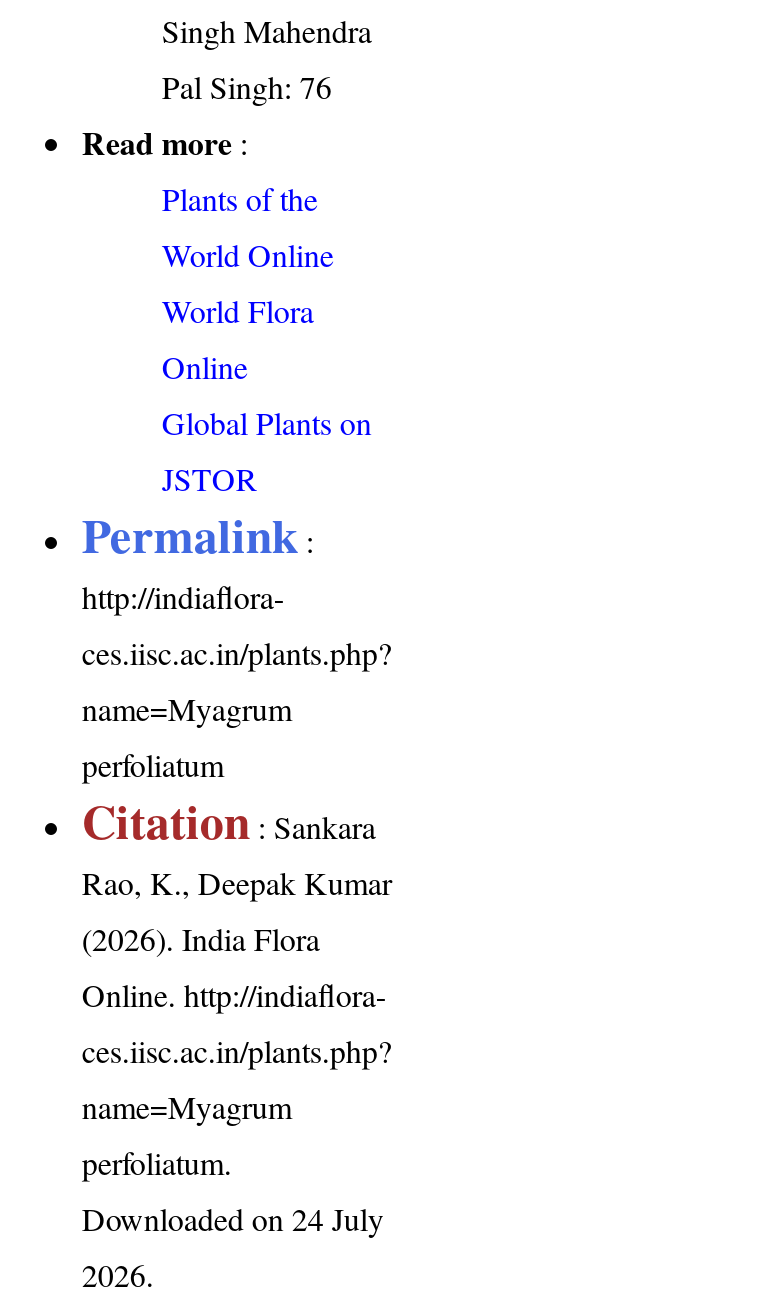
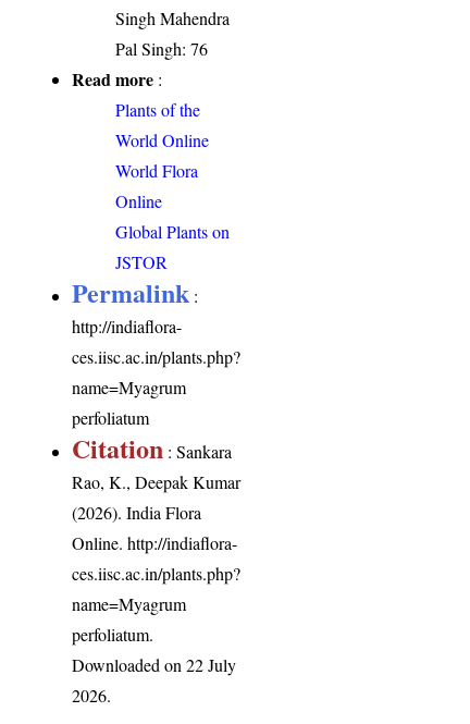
[82,1196,384,1238] Downloaded on 24 July -> [72,653,237,676] Downloaded on 22 July

